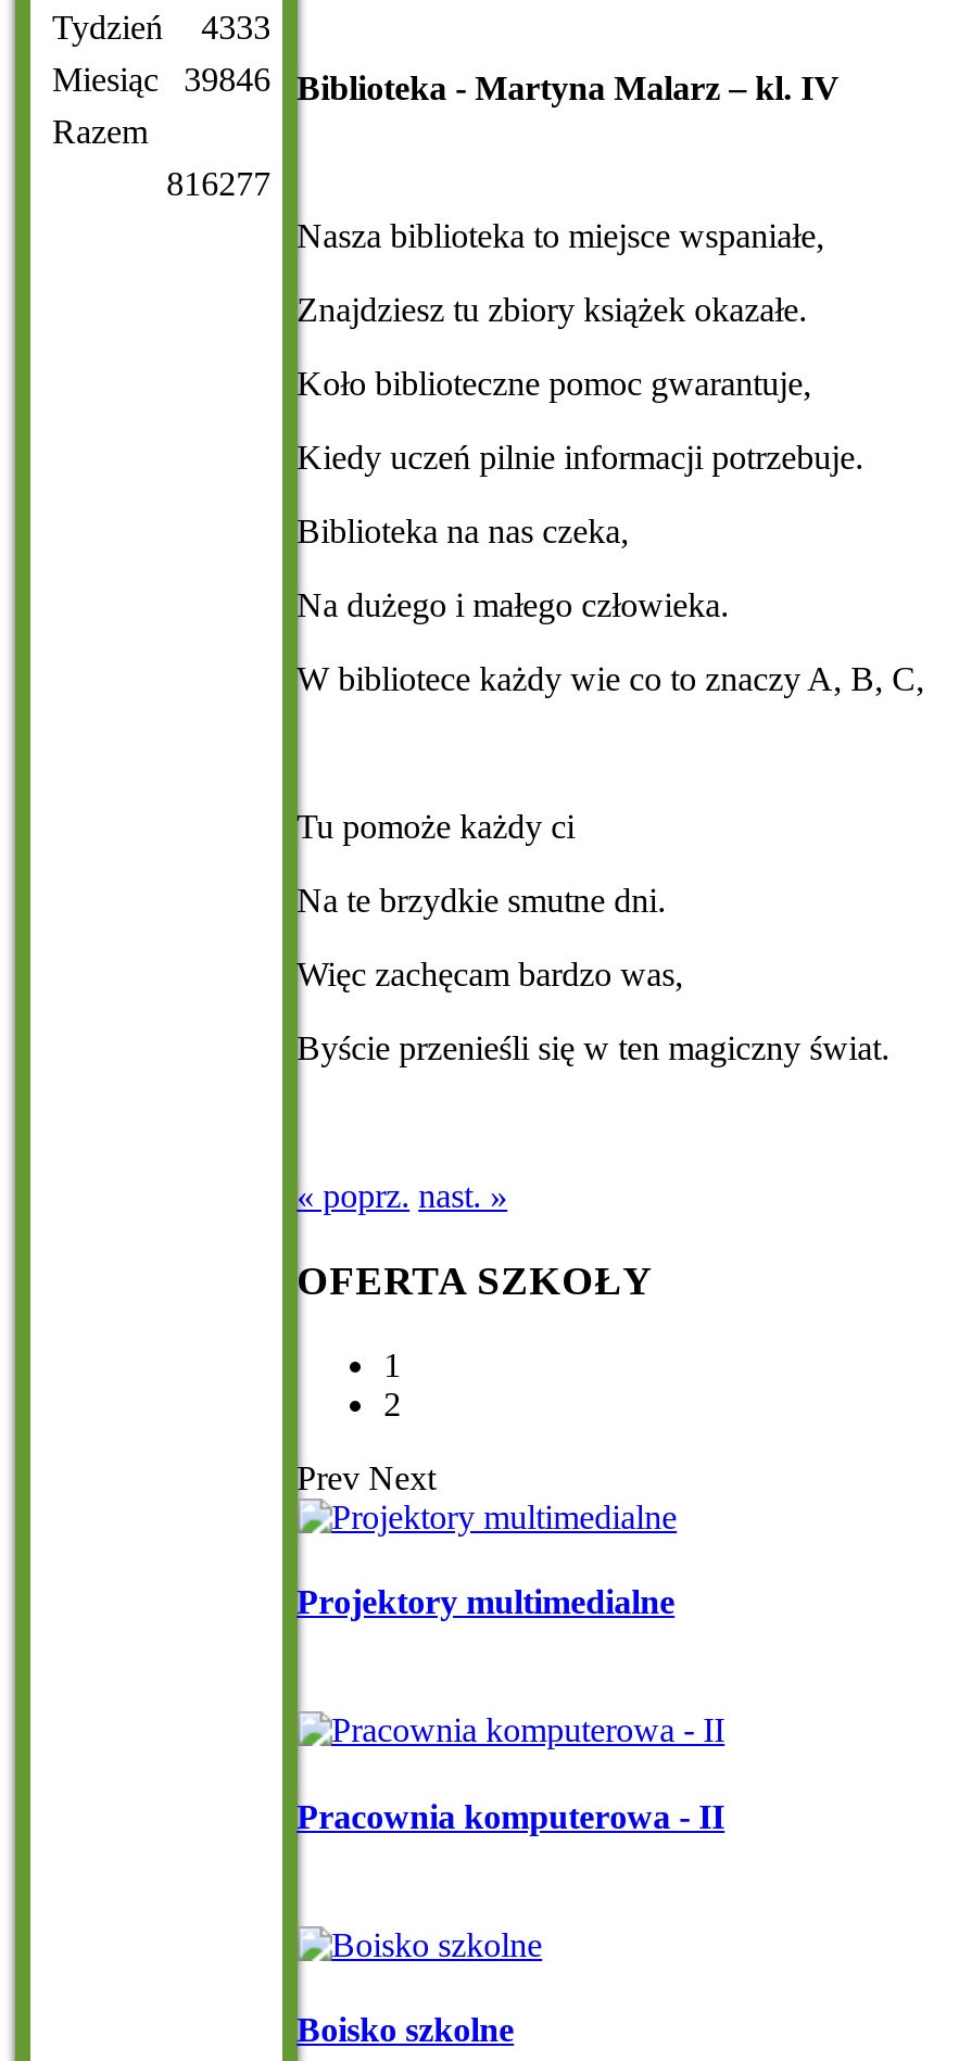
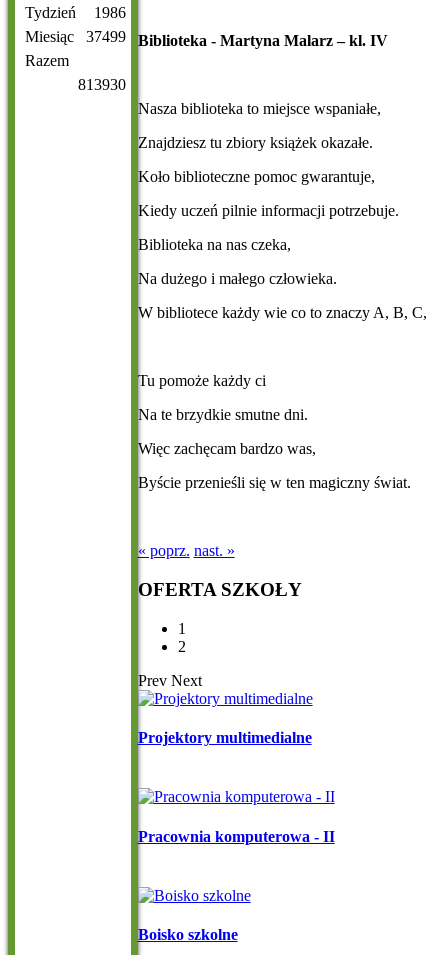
[52,10,271,46] Tydzień 4333 -> [25,4,126,21] Tydzień 1986
[52,62,840,107] Miesiąc 39846 Biblioteka - Martyna Malarz – kl. IV -> [25,28,388,49] Miesiąc 37499 Biblioteka - Martyna Malarz – kl. IV
[166,166,271,203] 816277 -> [78,76,126,93] 813930

